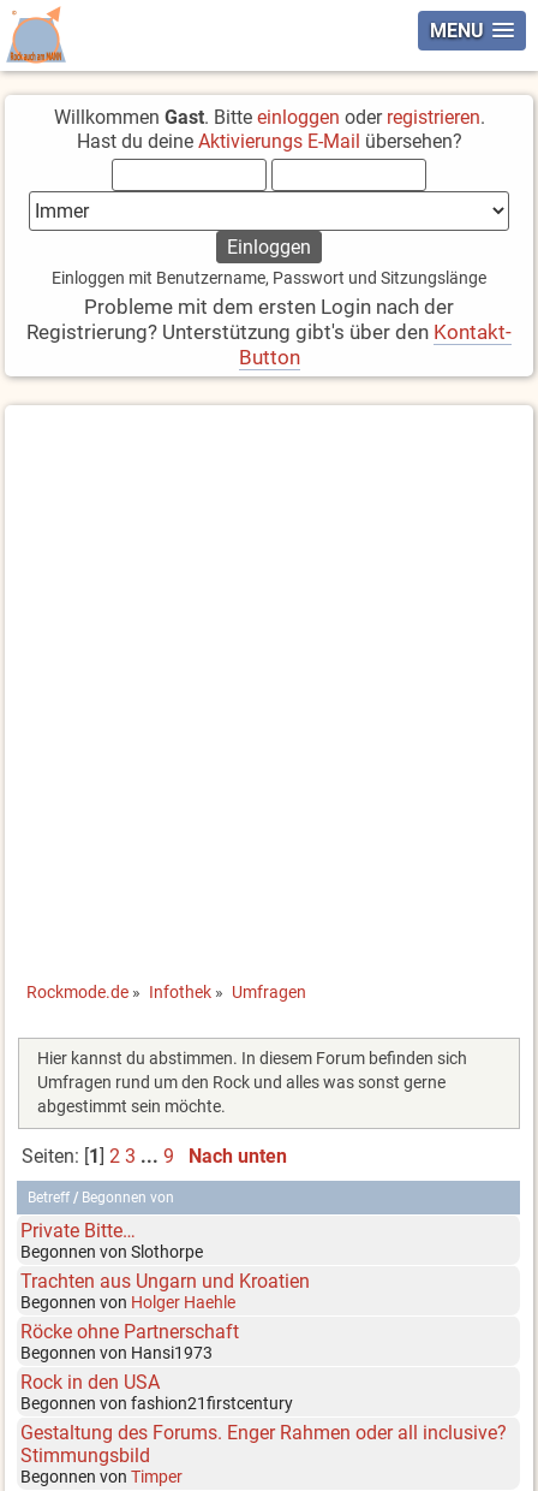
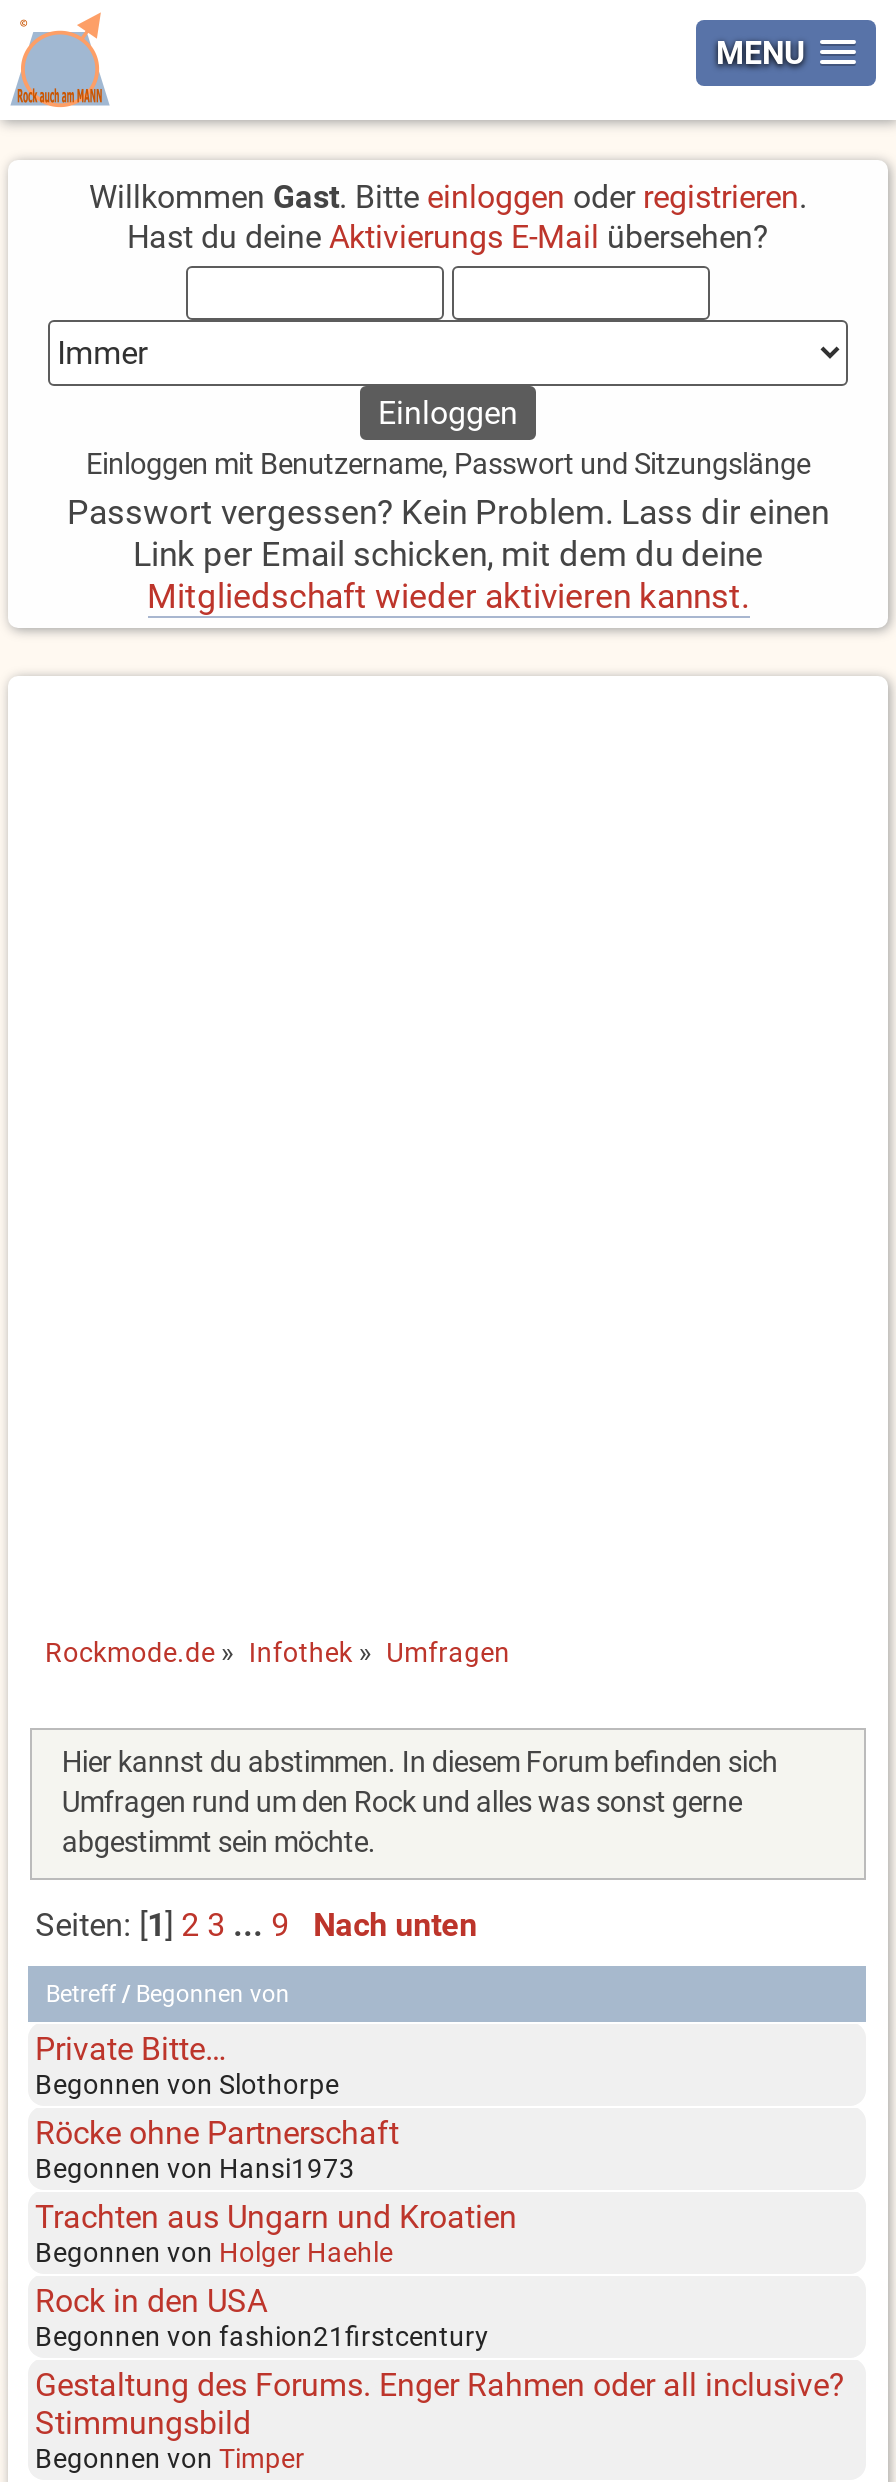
[26,295,512,369] Probleme mit dem ersten Login nach der | Registrierung? Unterstützung gibt's über den Kontakt- | Button -> [67,492,829,616] Passwort vergessen? Kein Problem. Lass dir einen | Link per Email schicken, mit dem du deine | Mitgliedschaft wieder aktivieren kannst.
moved [21,1270,310,1312] -> [35,2199,517,2269]: Trachten aus Ungarn und Kroatien | Begonnen von Holger Haehle
moved [21,1321,240,1363] -> [35,2115,399,2185]: Röcke ohne Partnerschaft | Begonnen von Hansi1973

